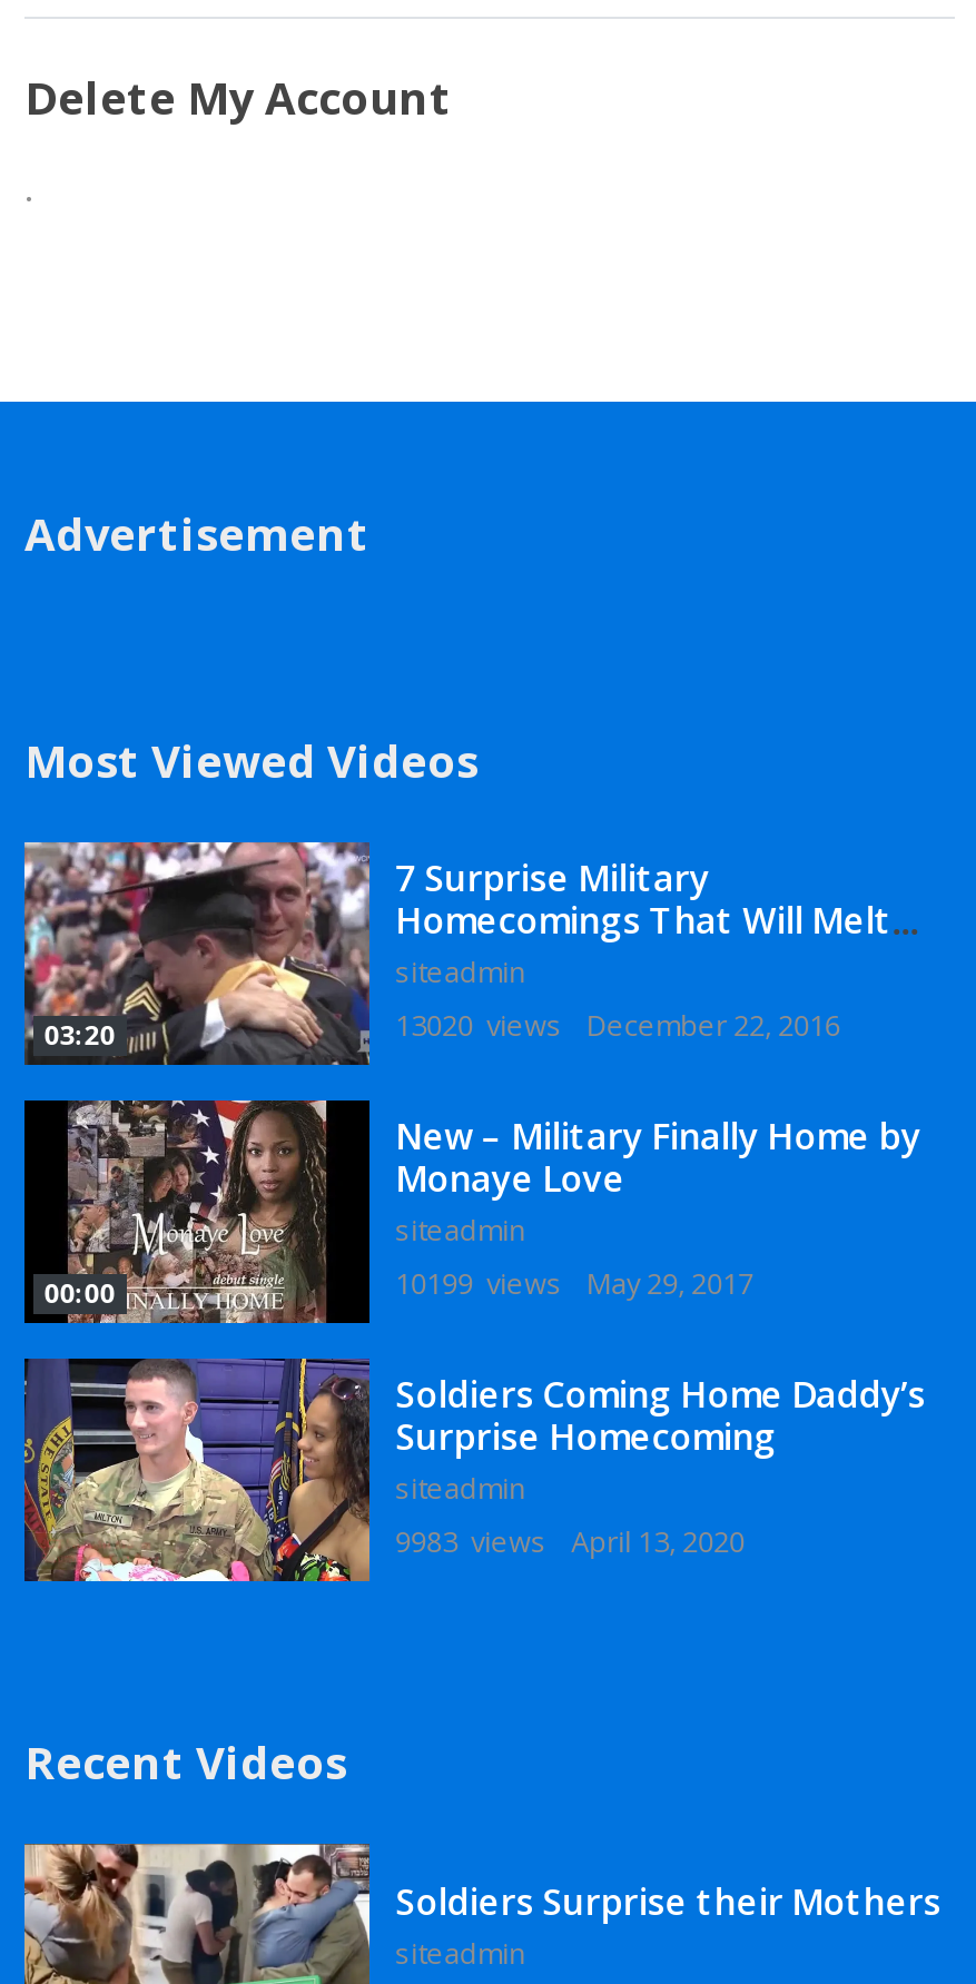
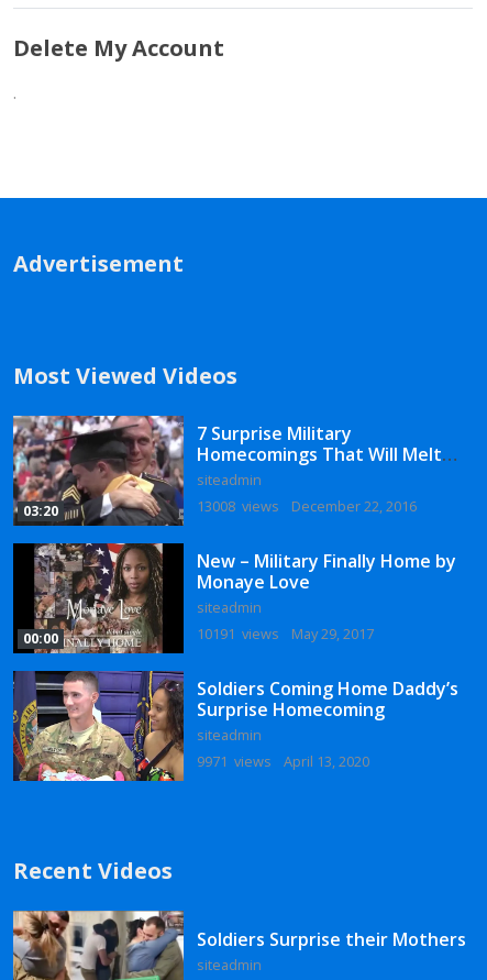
[396,1006,841,1046] 13020 views December 22, 2016 -> [196,496,416,516] 13008 views December 22, 2016
[396,1264,754,1304] 10199 views May 29, 2017 -> [196,624,373,644] 10191 views May 29, 2017
[396,1522,745,1562] 9983 views April 13, 2020 -> [196,752,369,771] 9971 views April 13, 2020

